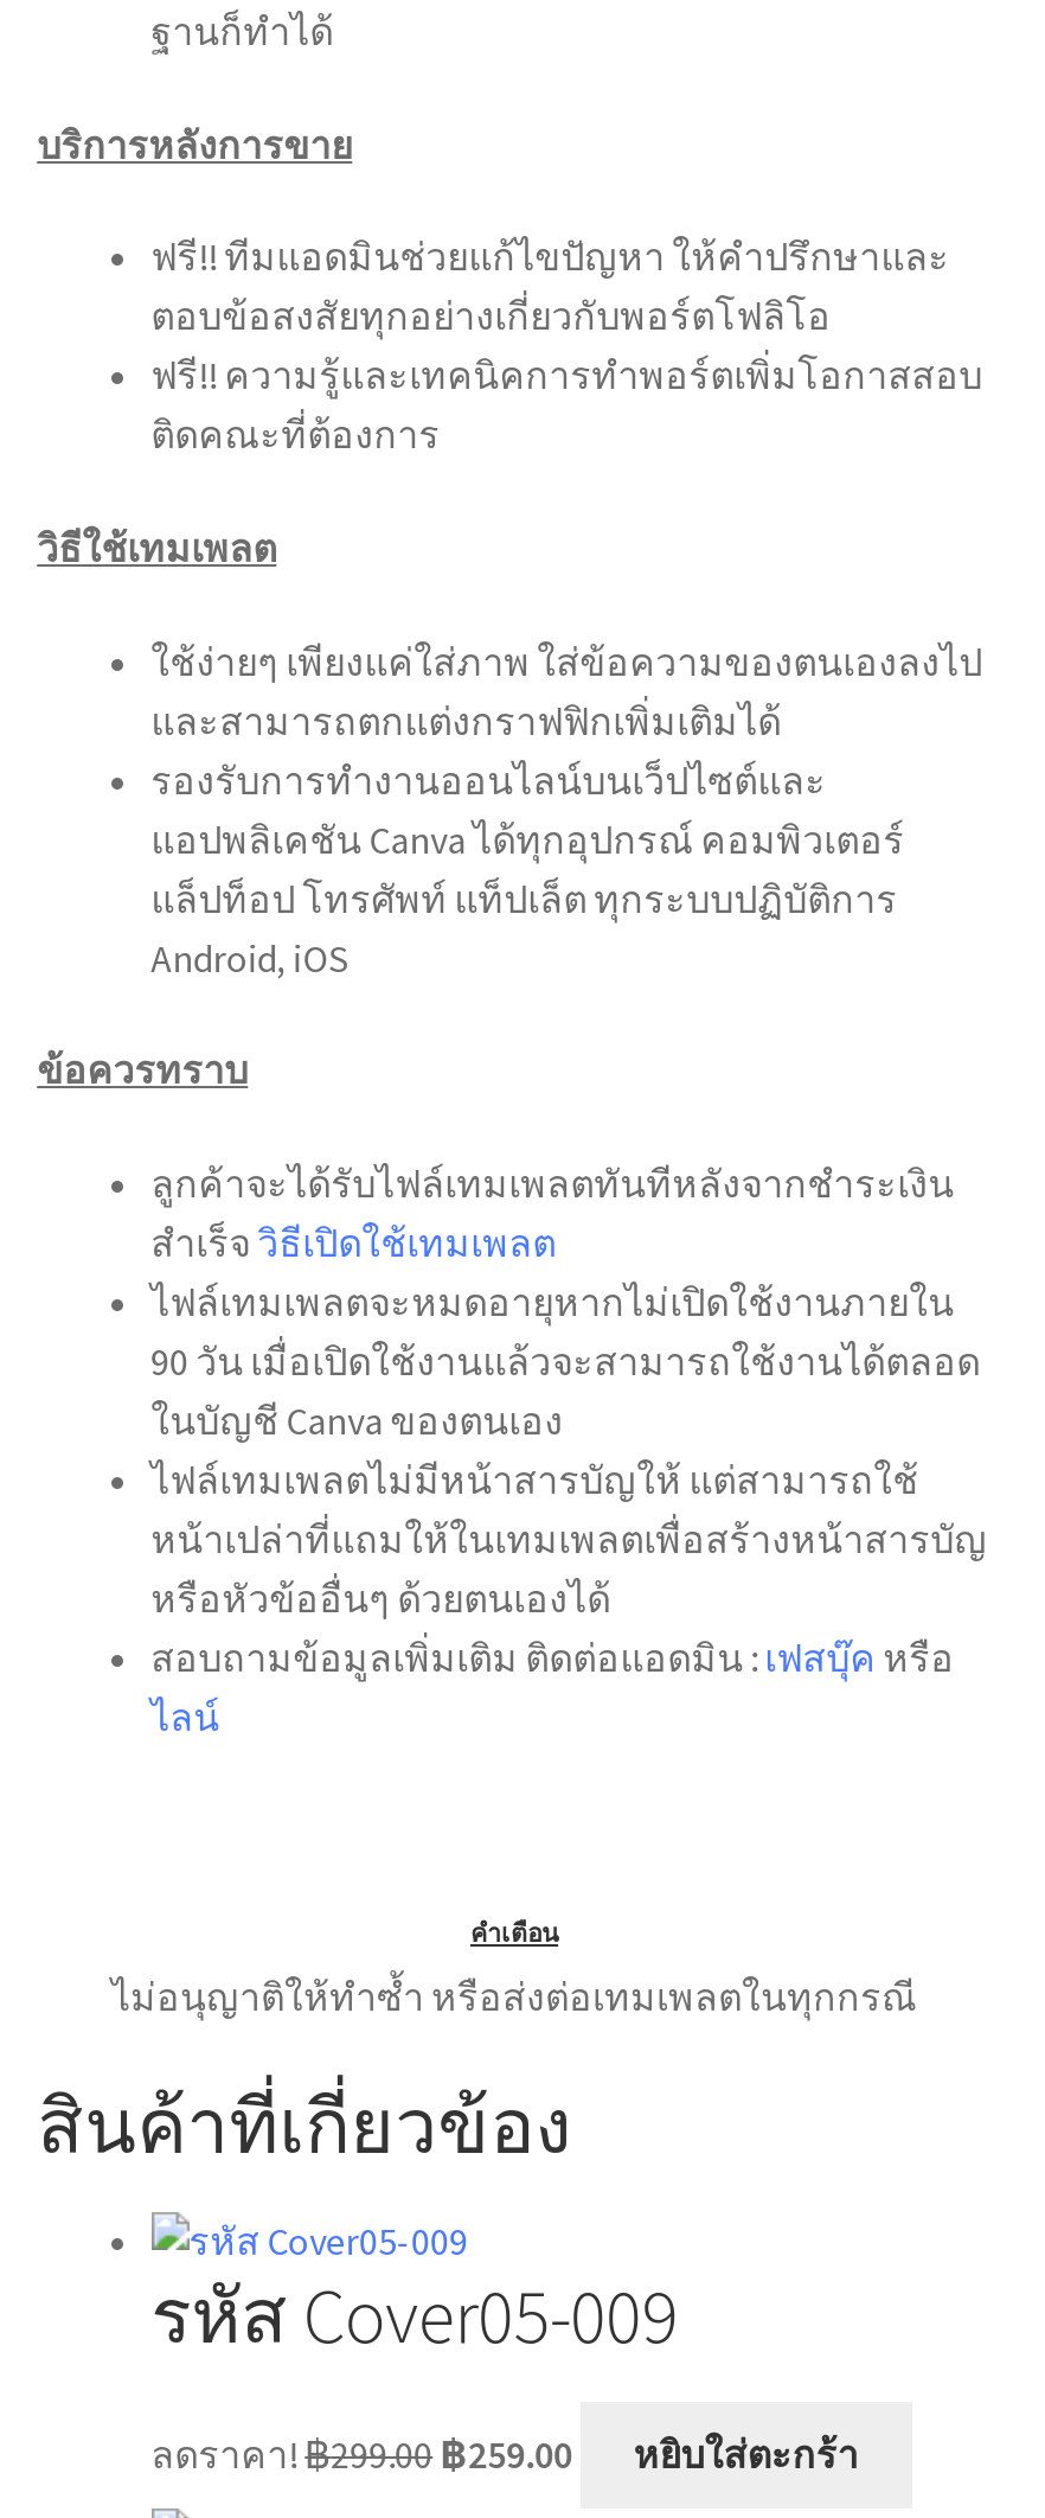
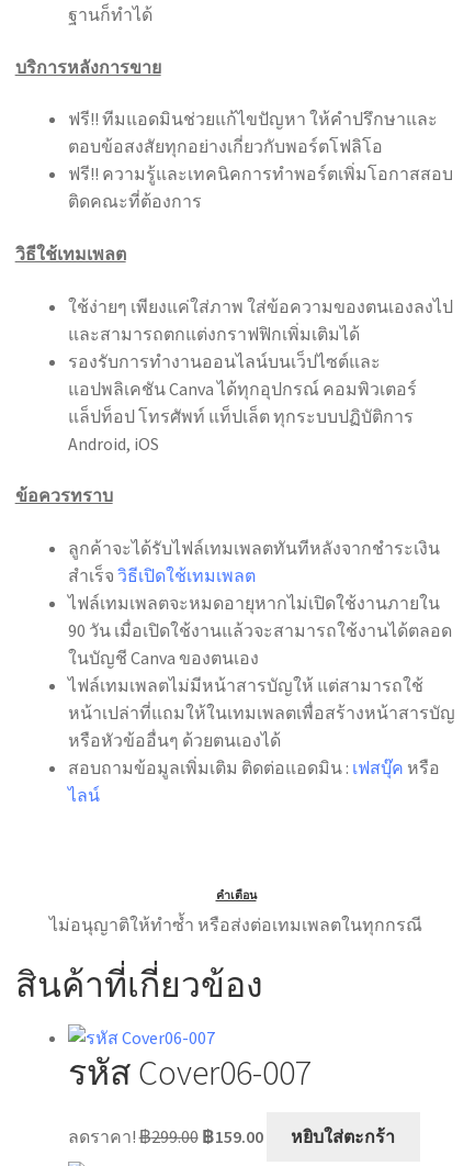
[151,2269,677,2364] รหัส Cover05-009 -> [68,1051,311,1095] รหัส Cover06-007
[440,2431,572,2478] ฿259.00 -> [201,1125,263,1147] ฿159.00

